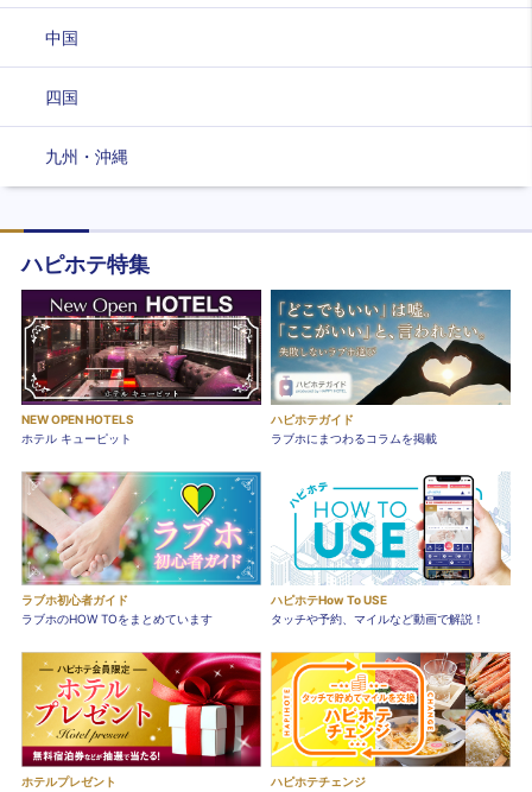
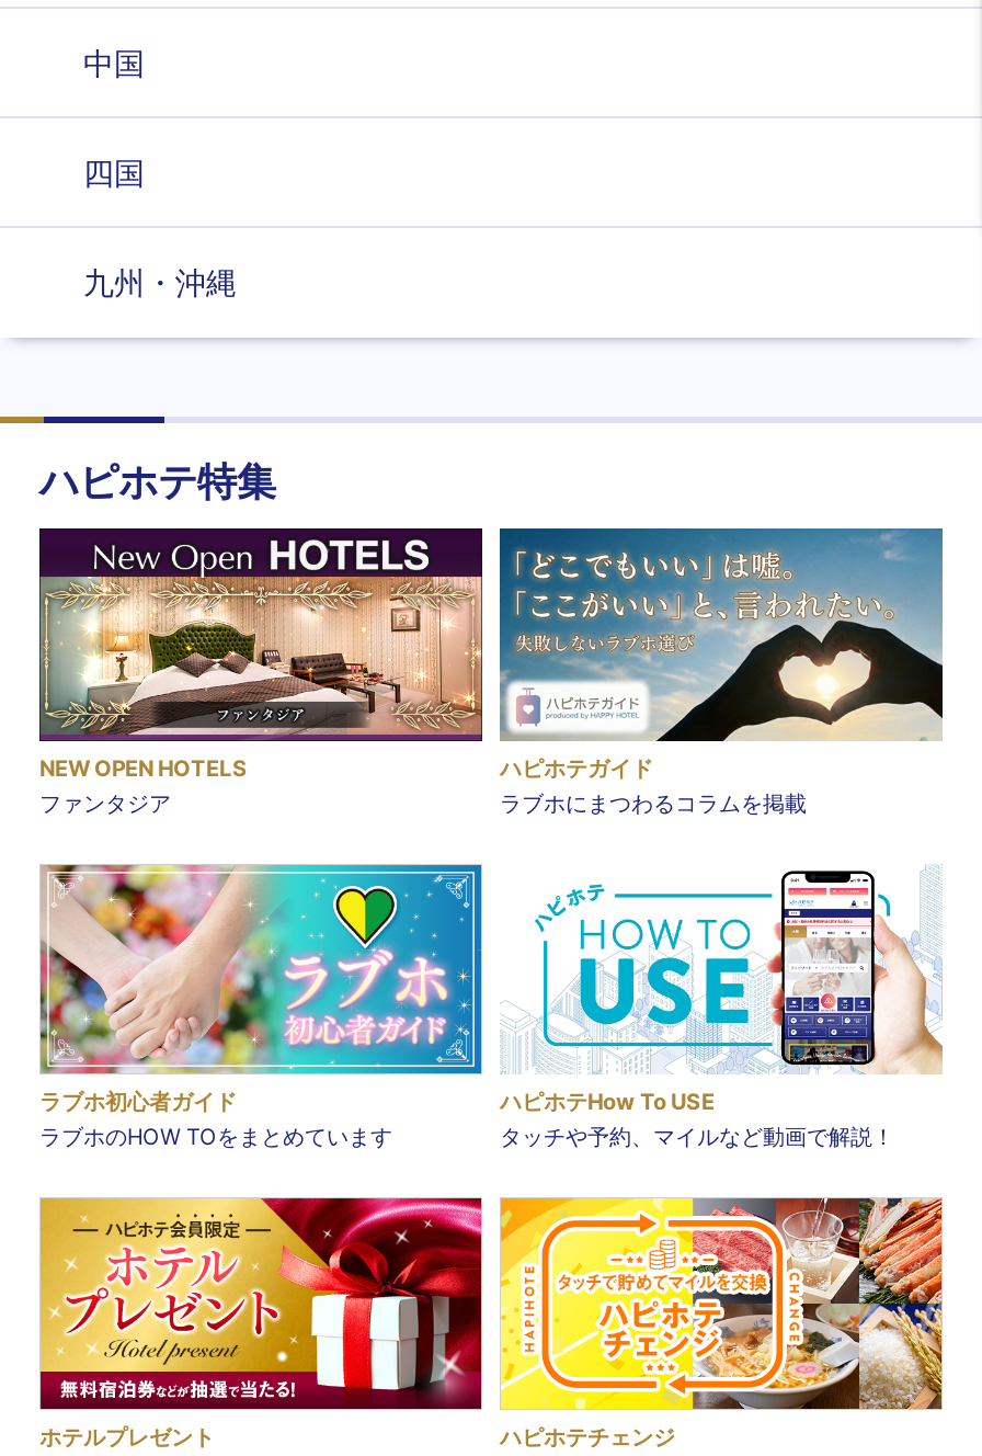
[21,315,262,445] [image] | ホテル キューピット -> [39,575,484,815] [image] | ファンタジア

